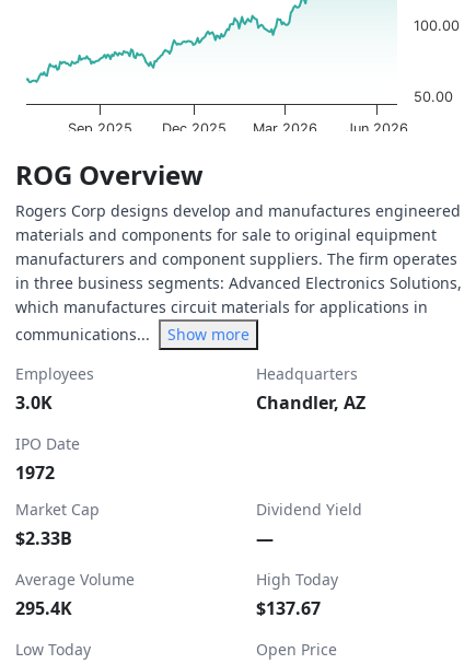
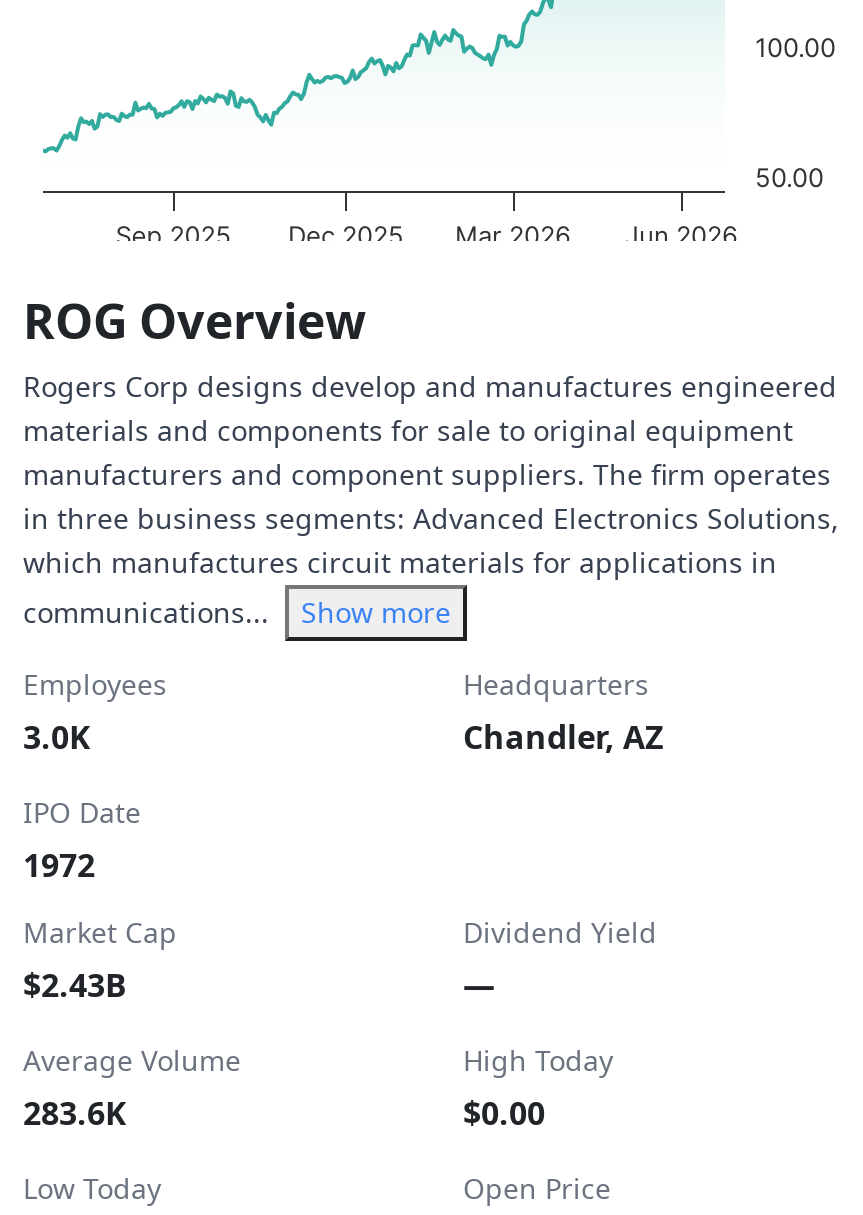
[15,526,72,550] $2.33B -> [23,963,127,1007] $2.43B
[15,596,72,620] 295.4K -> [23,1091,127,1135] 283.6K
[256,596,321,620] $137.67 -> [463,1091,545,1135] $0.00

